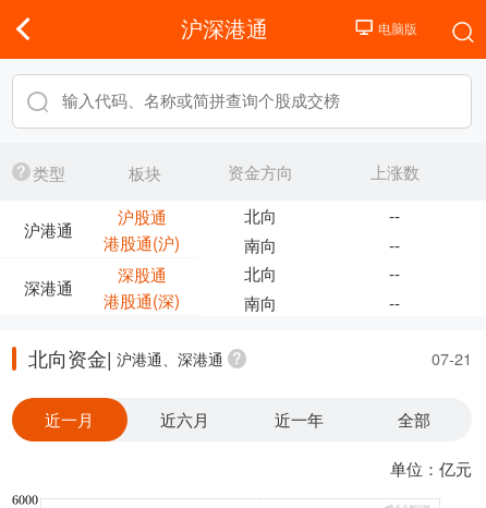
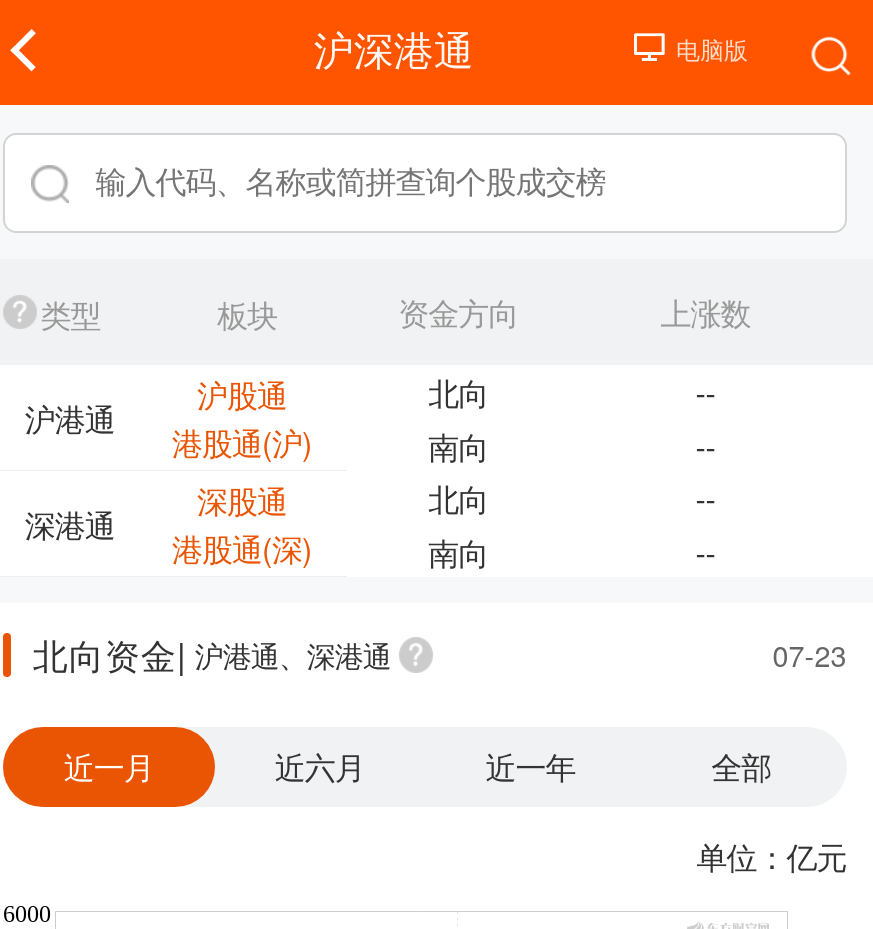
[431,348,472,370] 07-21 -> [773,635,847,675] 07-23

